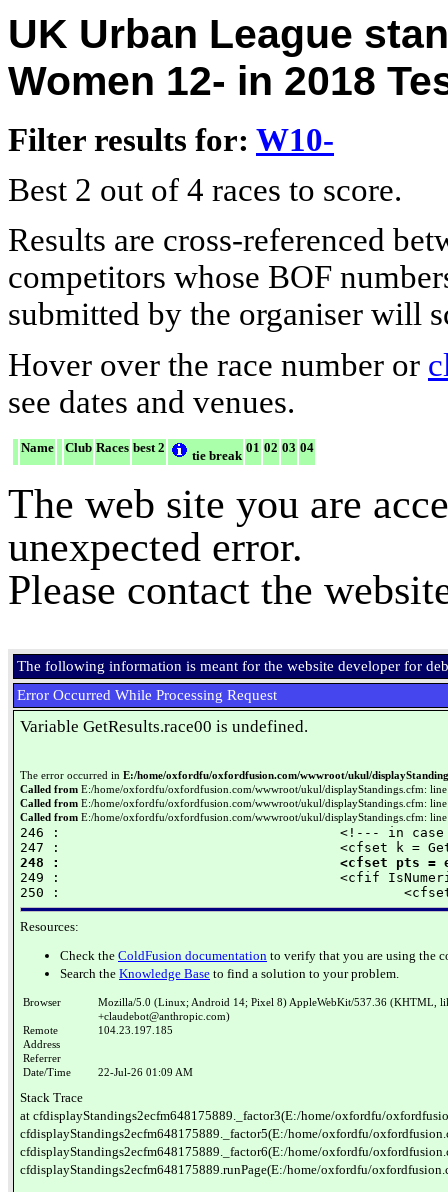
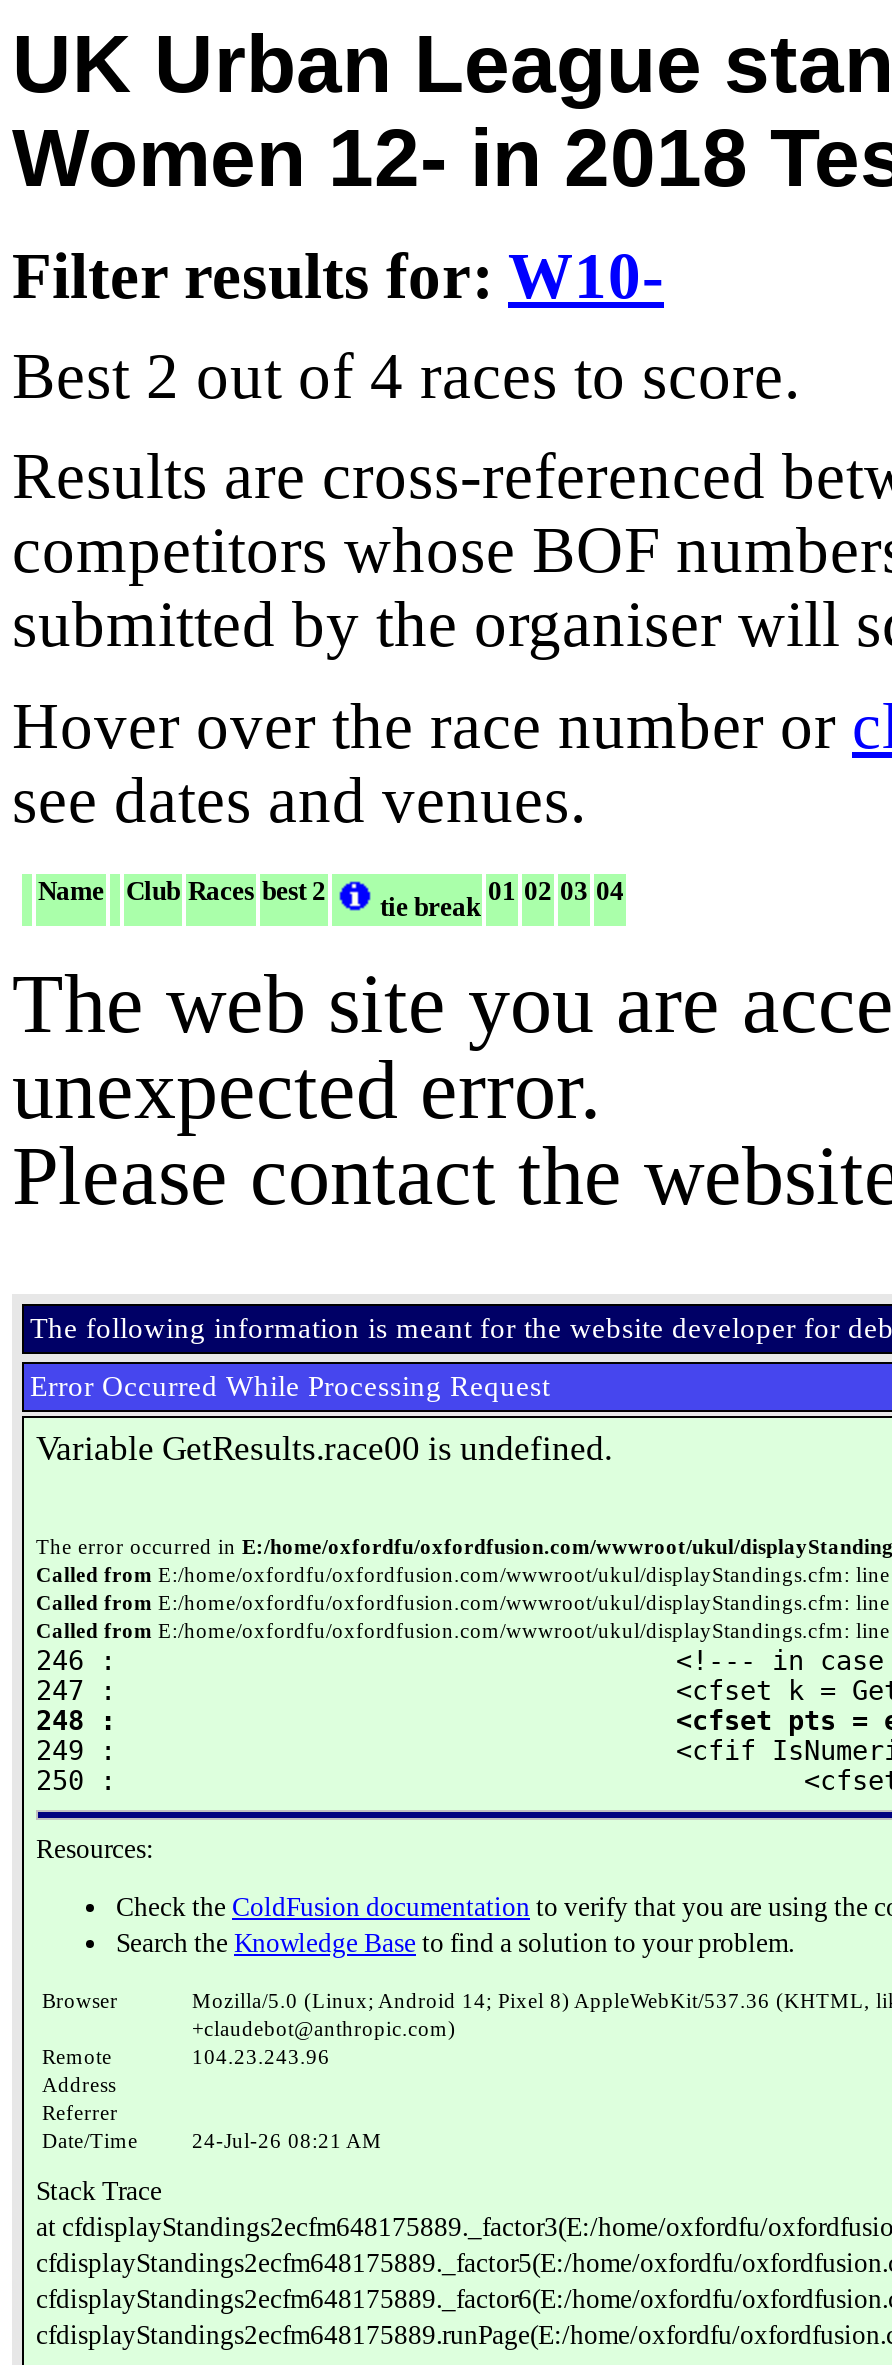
[98,1025,173,1036] 104.23.197.185 -> [192,2046,330,2068] 104.23.243.96
[23,1067,193,1078] Date/Time 22-Jul-26 01:09 AM -> [42,2130,382,2152] Date/Time 24-Jul-26 08:21 AM

